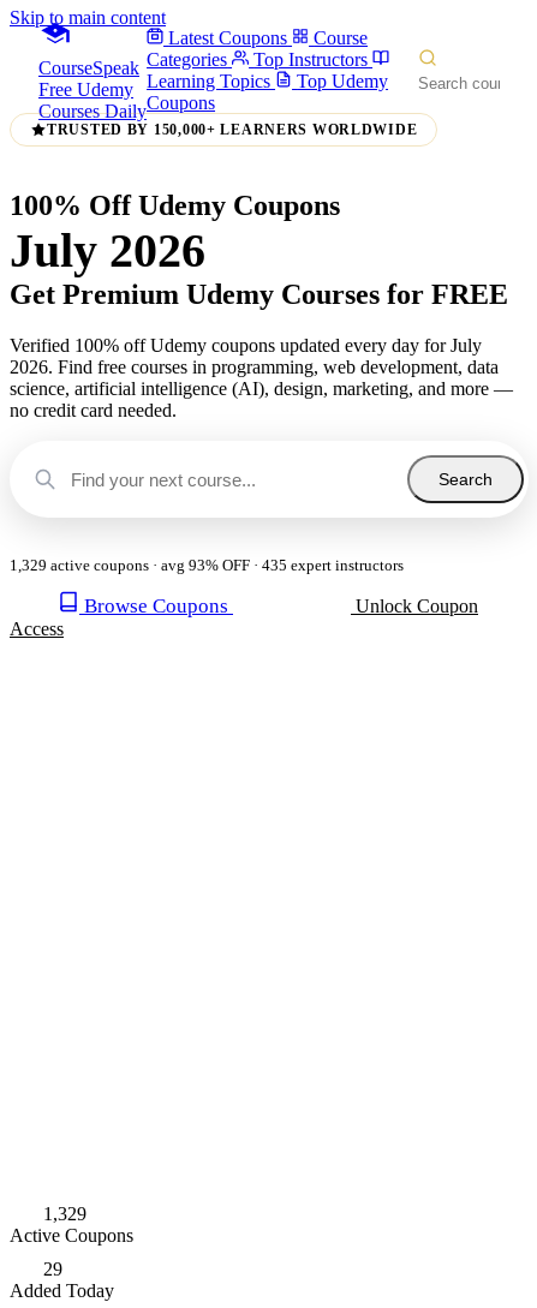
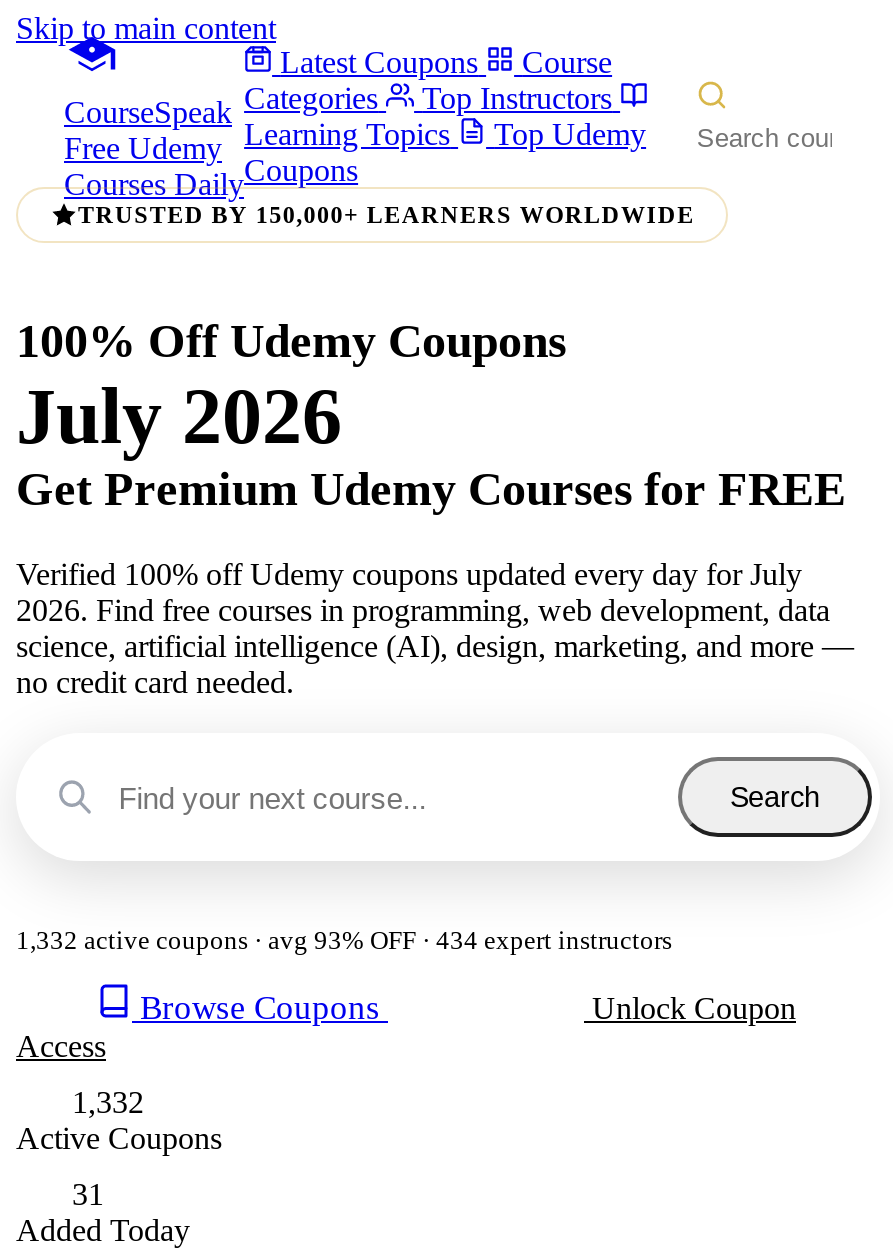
[10,556,404,574] 1,329 active coupons · avg 93% OFF · 435 expert instructors -> [16,925,672,955] 1,332 active coupons · avg 93% OFF · 434 expert instructors
[43,1204,86,1224] 1,329 -> [72,1085,144,1119] 1,332
[43,1259,62,1279] 29 -> [72,1177,104,1211] 31

